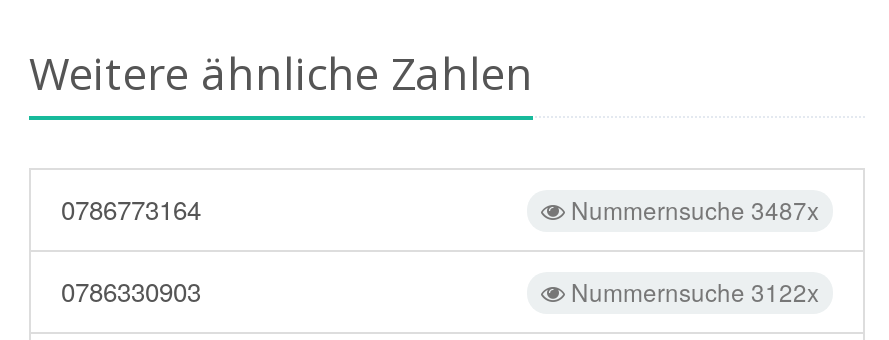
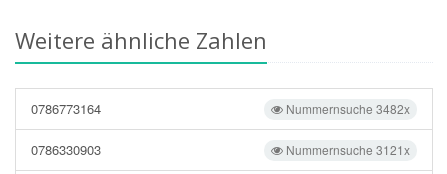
[565,192,819,226] Nummernsuche 3487x -> [283,100,410,117] Nummernsuche 3482x
[565,274,819,308] Nummernsuche 3122x -> [283,141,410,158] Nummernsuche 3121x

